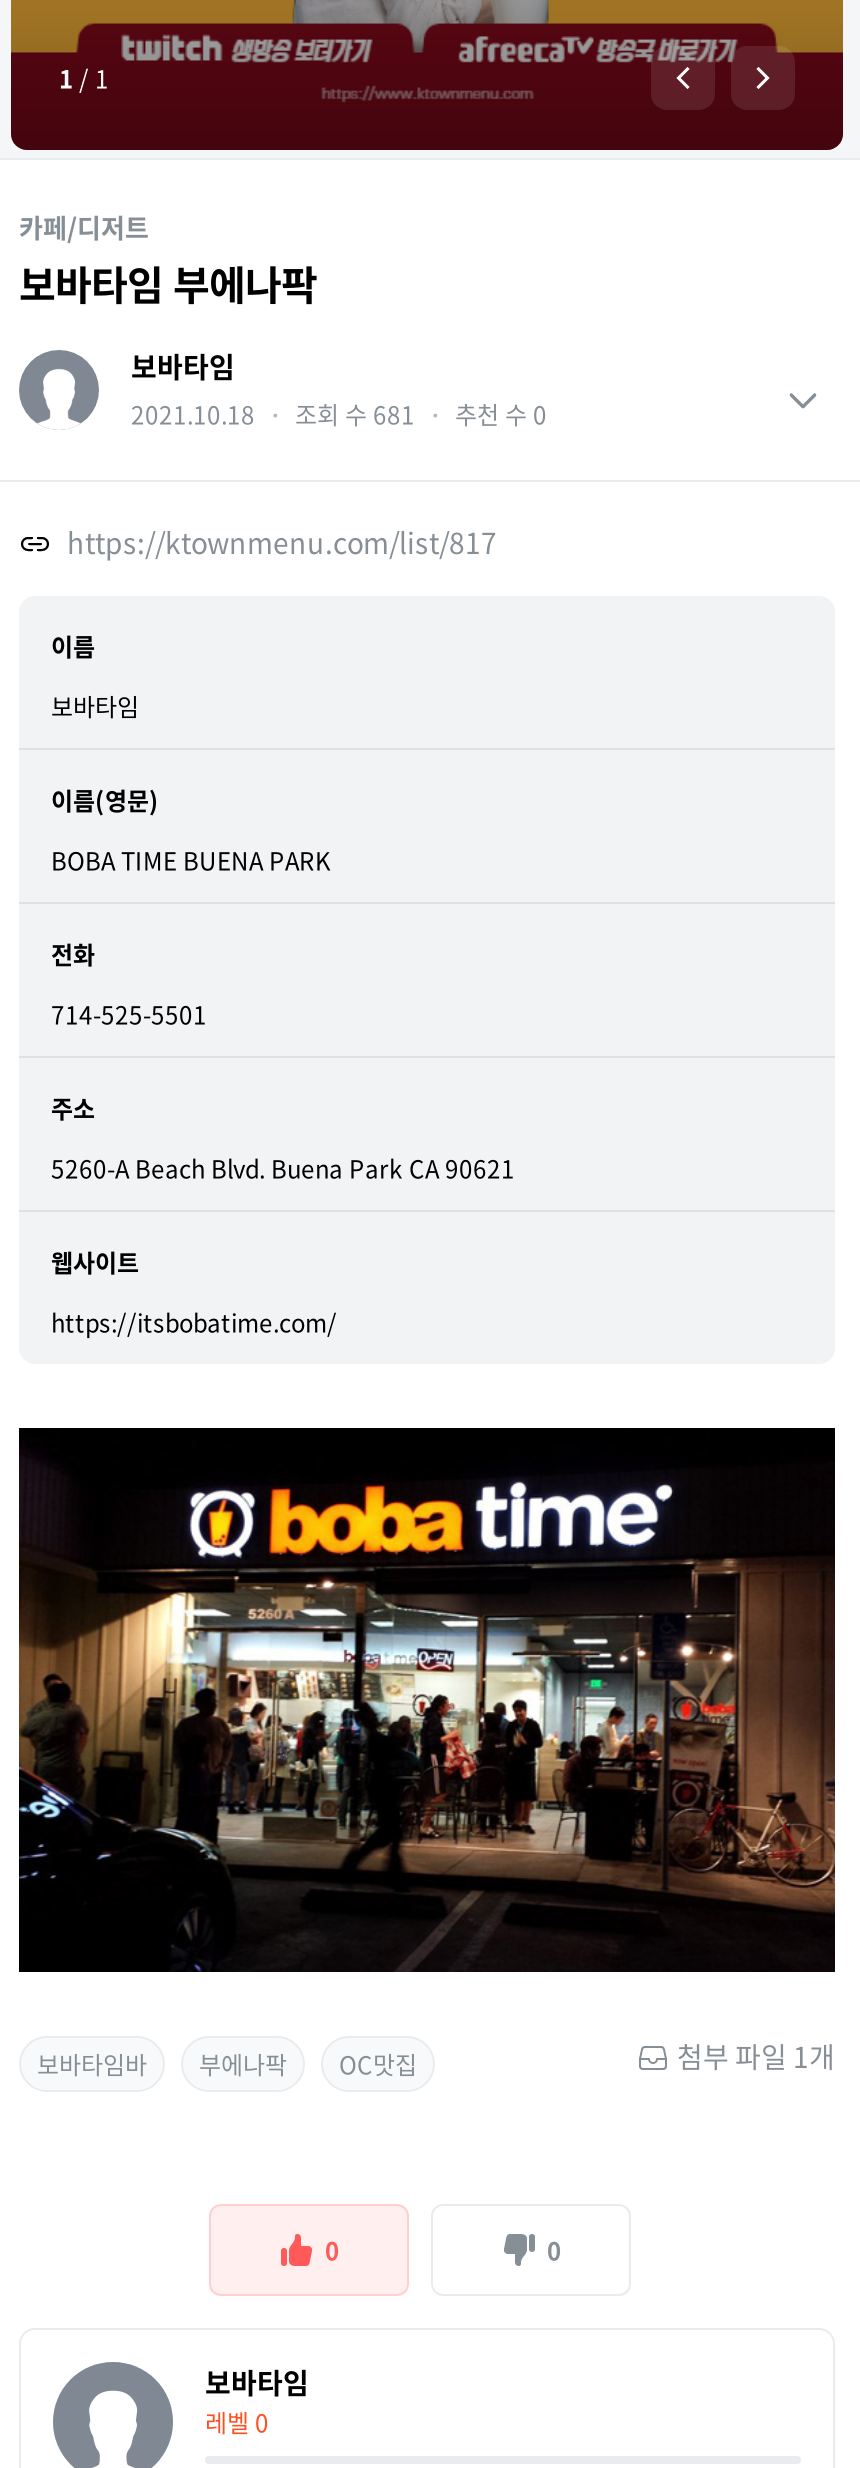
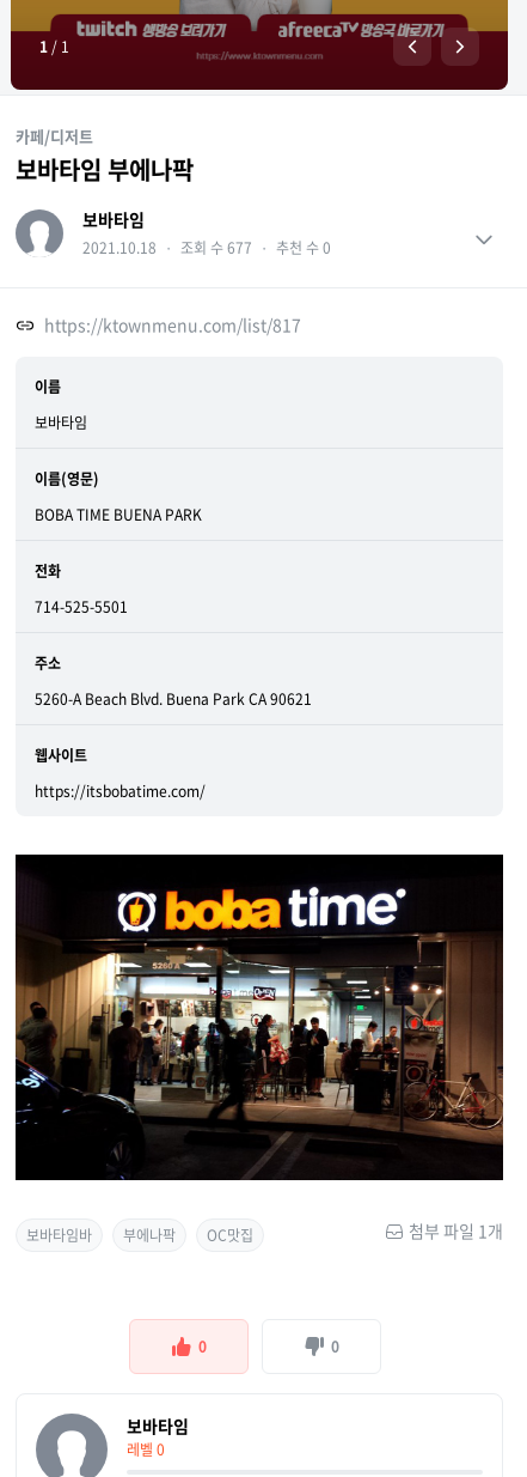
[131,396,547,432] 2021.10.18 ・ 조회 수 681 ・ 추천 수 0 -> [82,237,331,259] 2021.10.18 ・ 조회 수 677 ・ 추천 수 0

